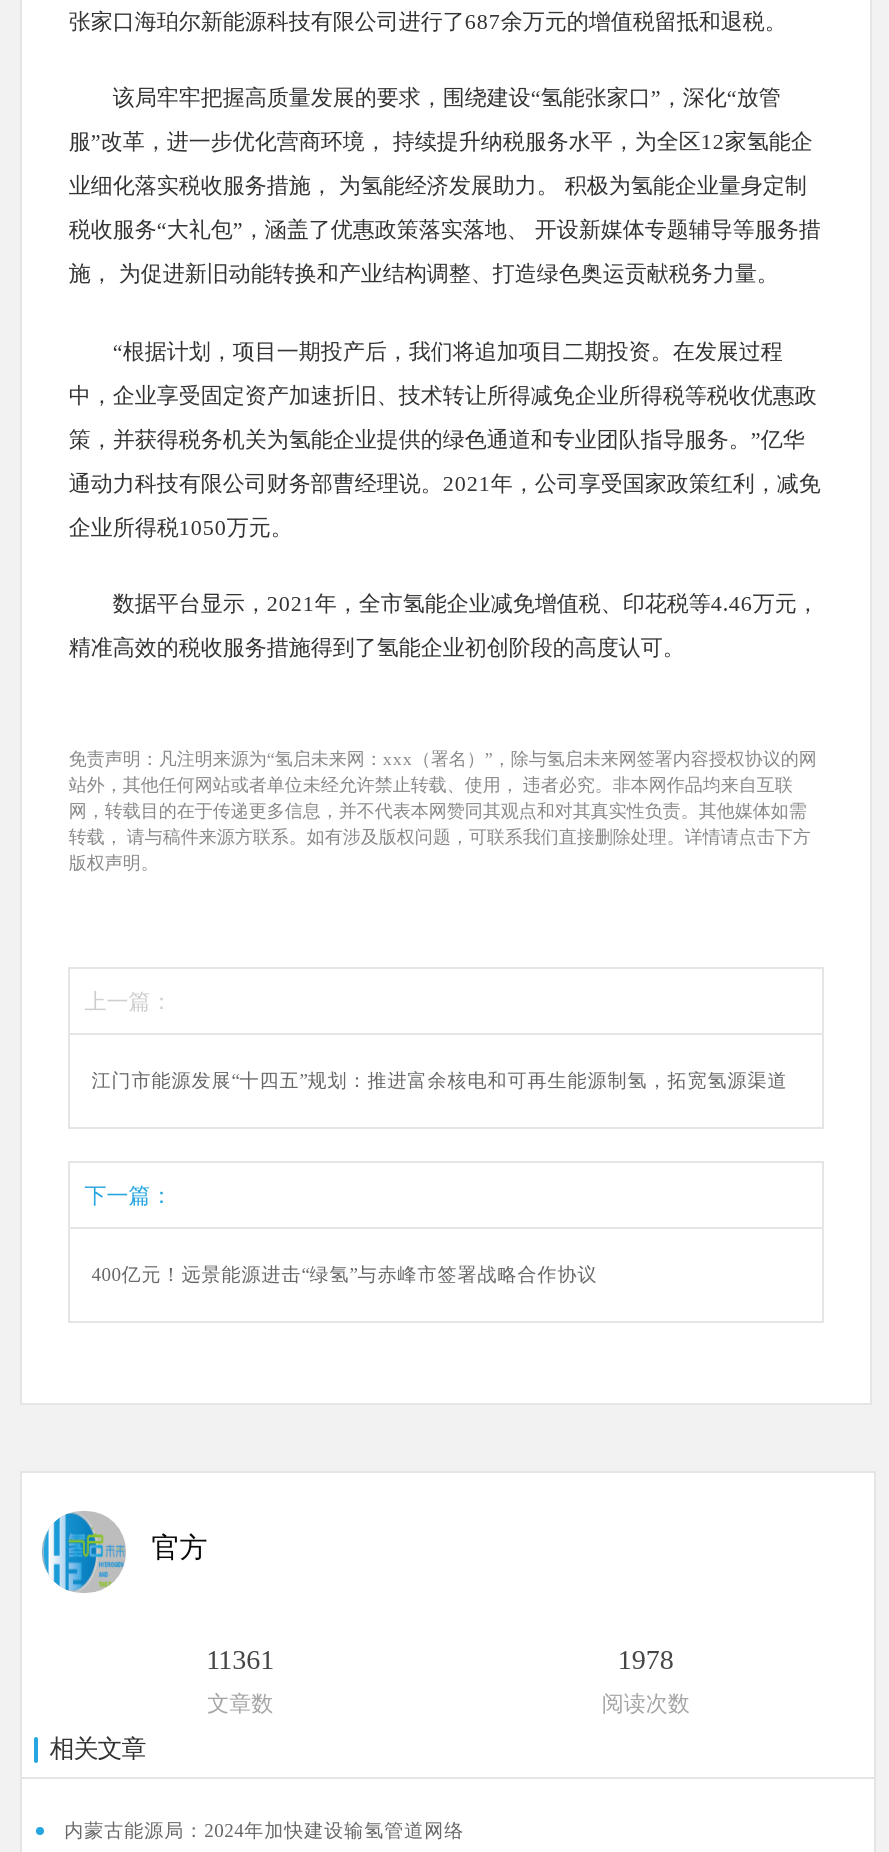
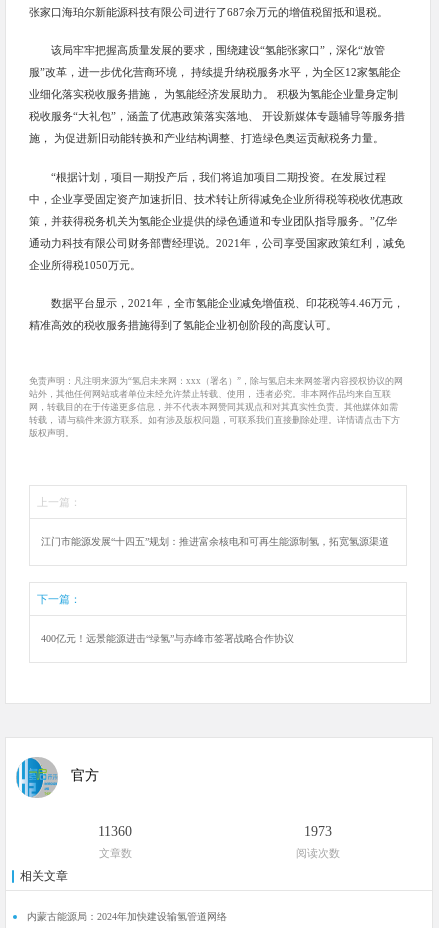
[206,1645,274,1675] 11361 -> [98,824,132,839] 11360
[618,1645,674,1675] 1978 -> [304,824,332,839] 1973

